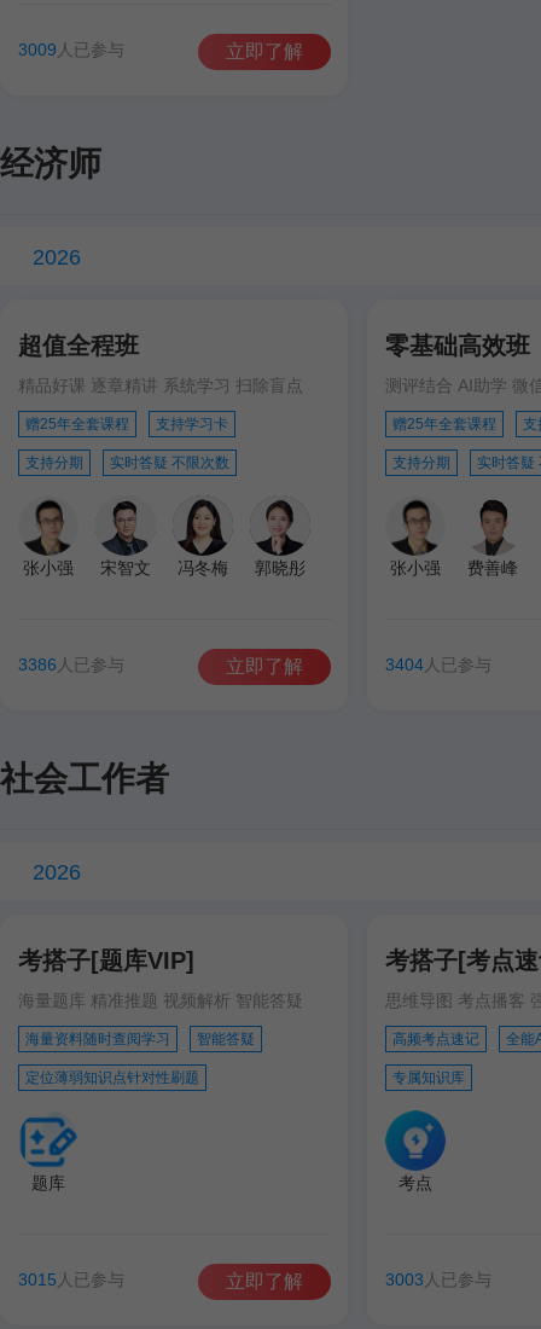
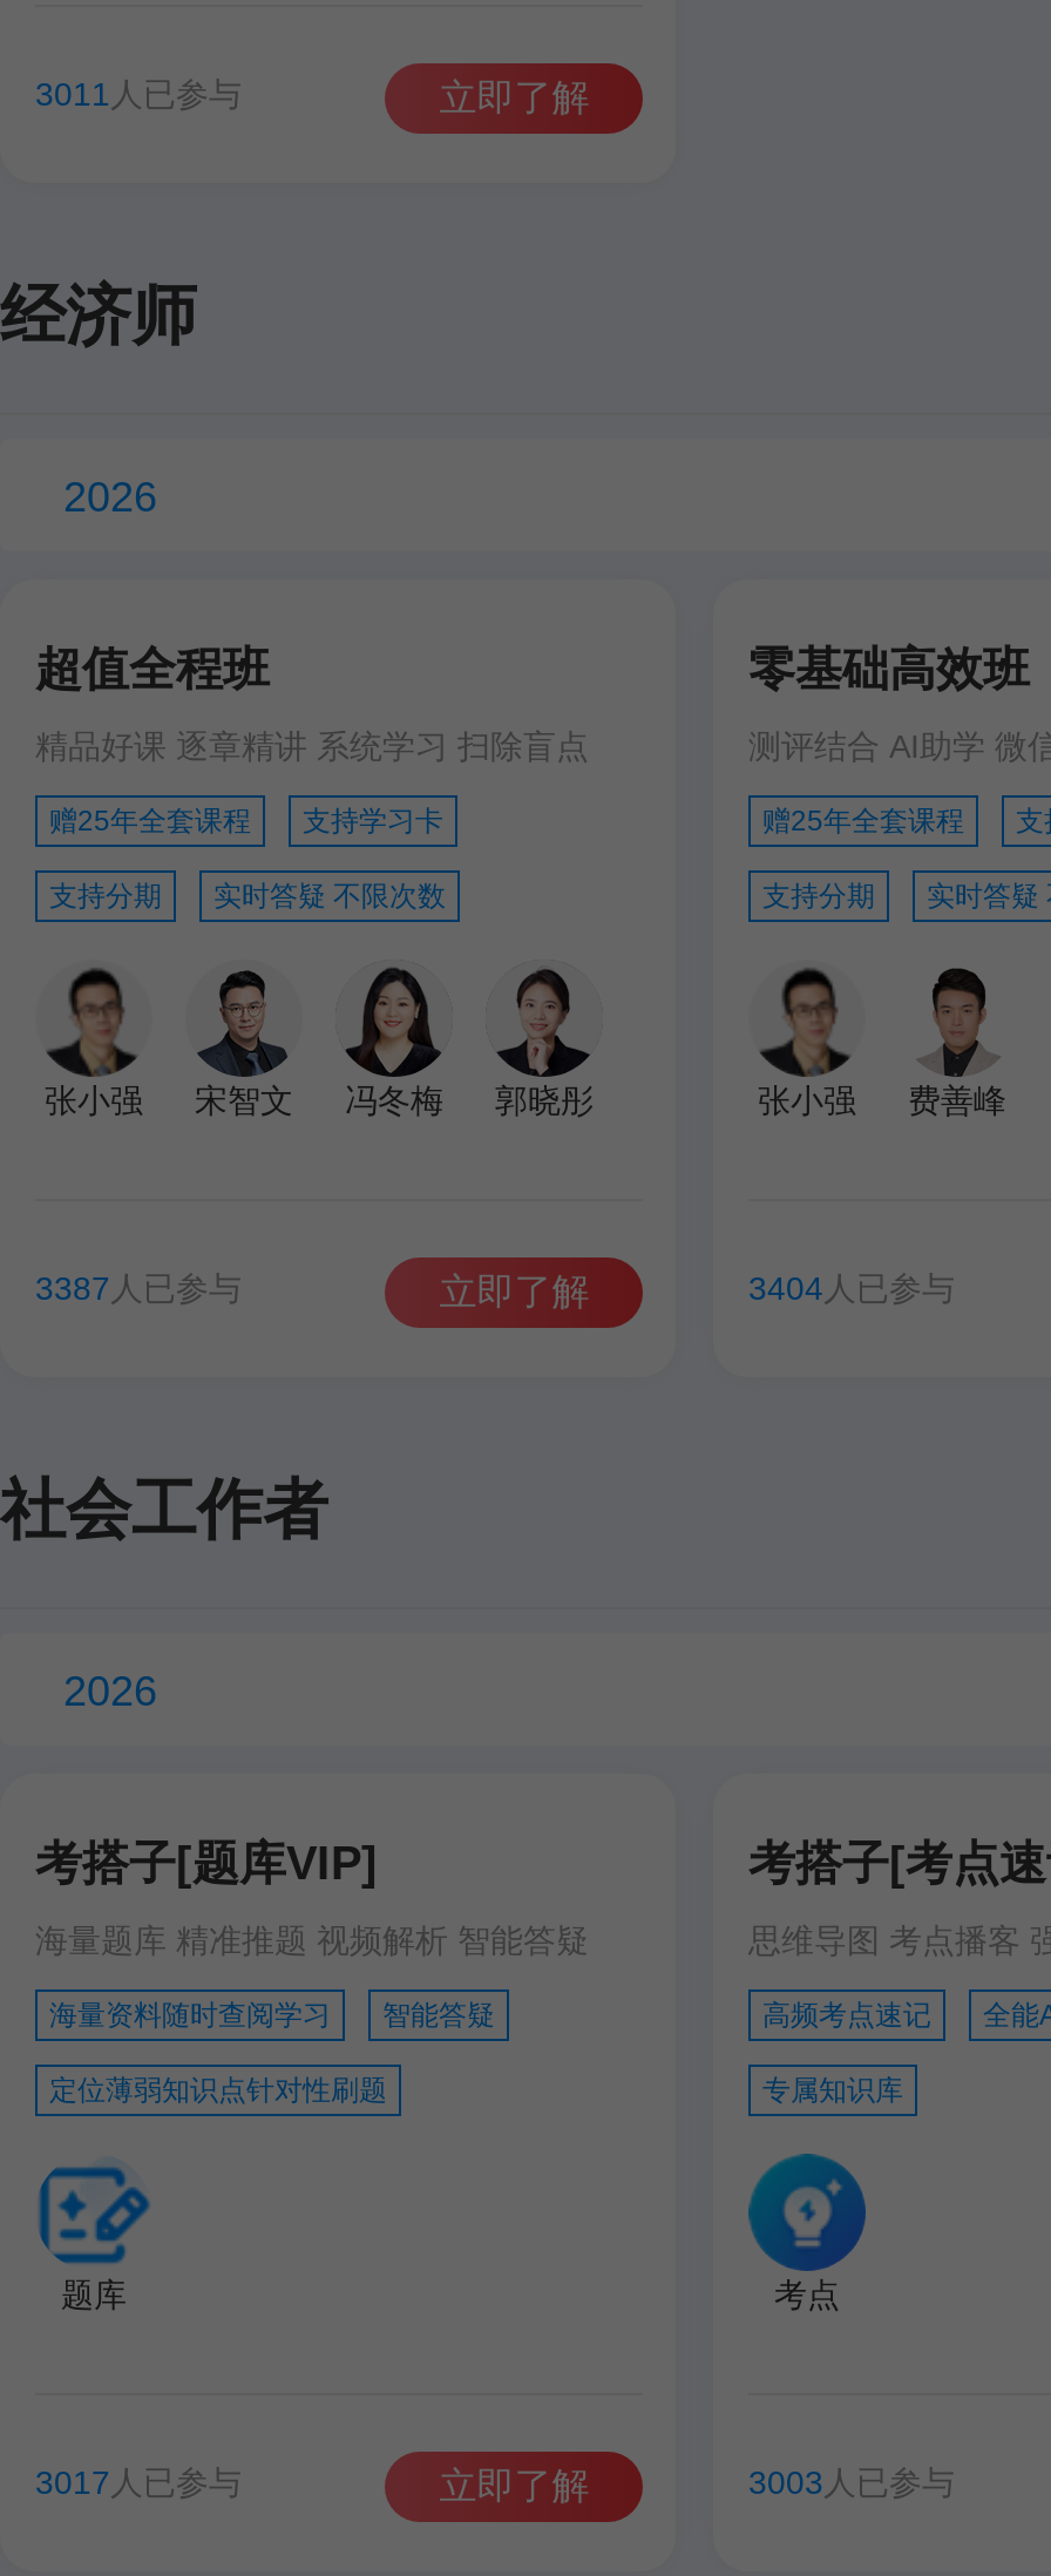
[18,40,124,59] 3009人已参与 -> [35,75,242,113] 3011人已参与
[18,655,124,674] 3386人已参与 -> [35,1269,242,1307] 3387人已参与
[18,1270,124,1289] 3015人已参与 -> [35,2463,242,2501] 3017人已参与

